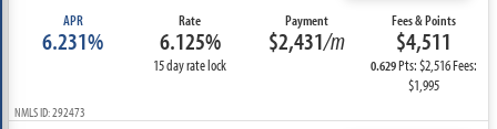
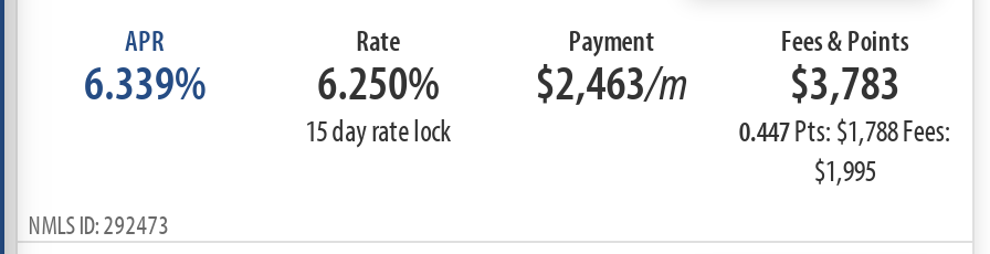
[42,25,103,56] 6.231% -> [84,51,206,113] 6.339%
[159,25,220,56] 6.125% -> [318,51,439,113] 6.250%
[269,25,345,56] $2,431/m -> [535,51,688,113] $2,463/m
[396,25,452,56] $4,511 -> [790,51,900,113] $3,783
[371,55,477,75] 0.629Pts: $2,516 Fees: -> [739,110,951,150] 0.447Pts: $1,788 Fees:

